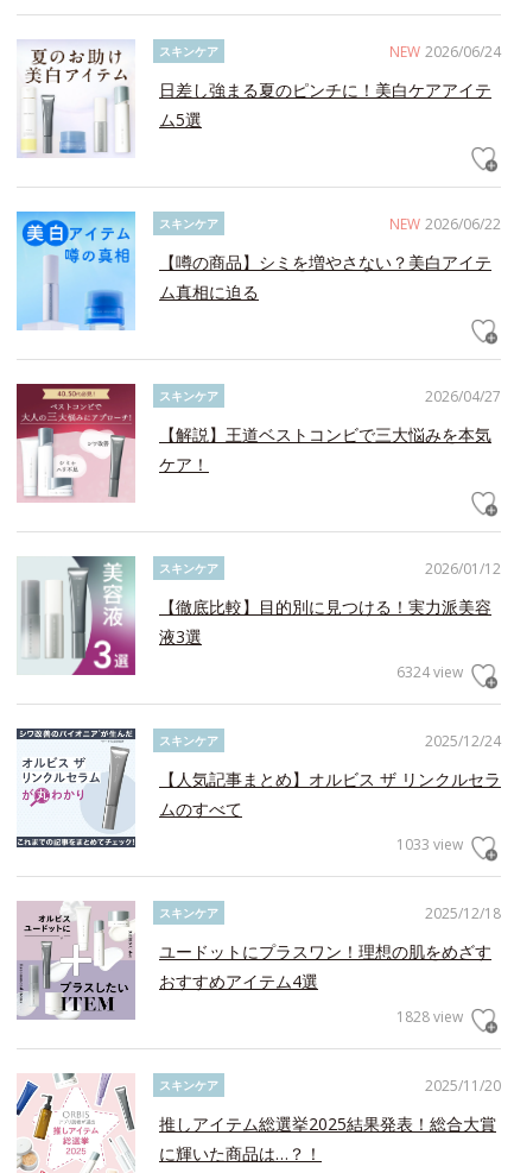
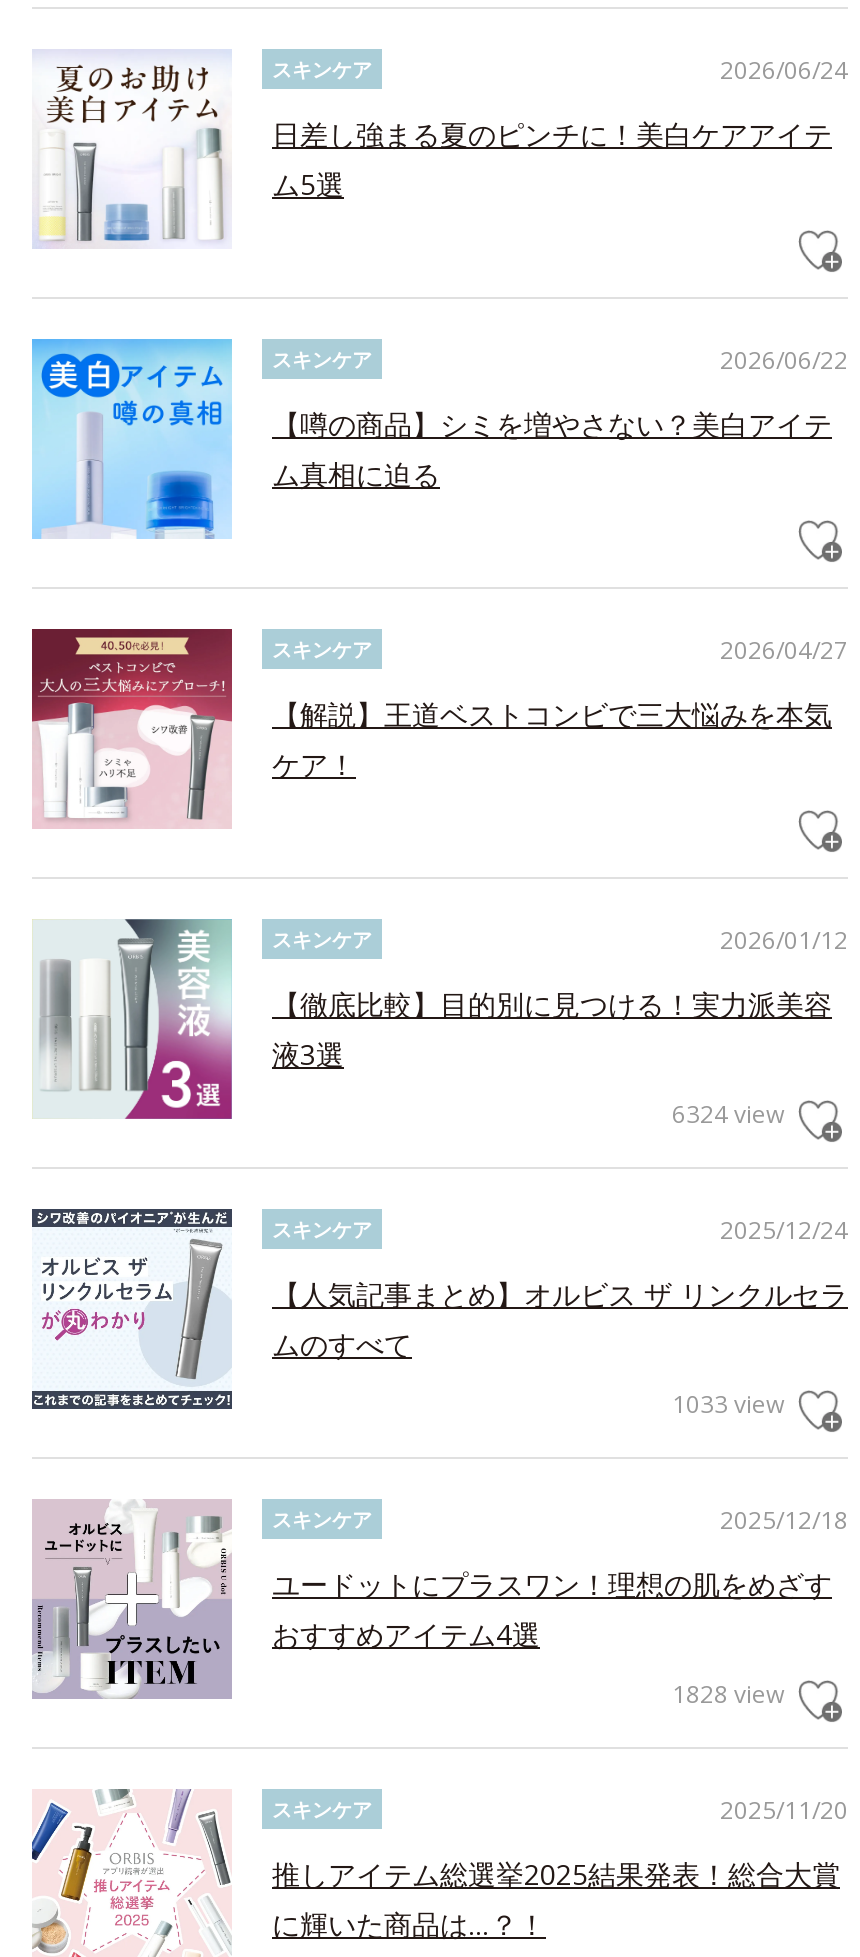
[389,42,501,62] NEW 2026/06/24 -> [720,53,848,87] 2026/06/24
[389,214,501,234] NEW 2026/06/22 -> [720,343,848,377] 2026/06/22

